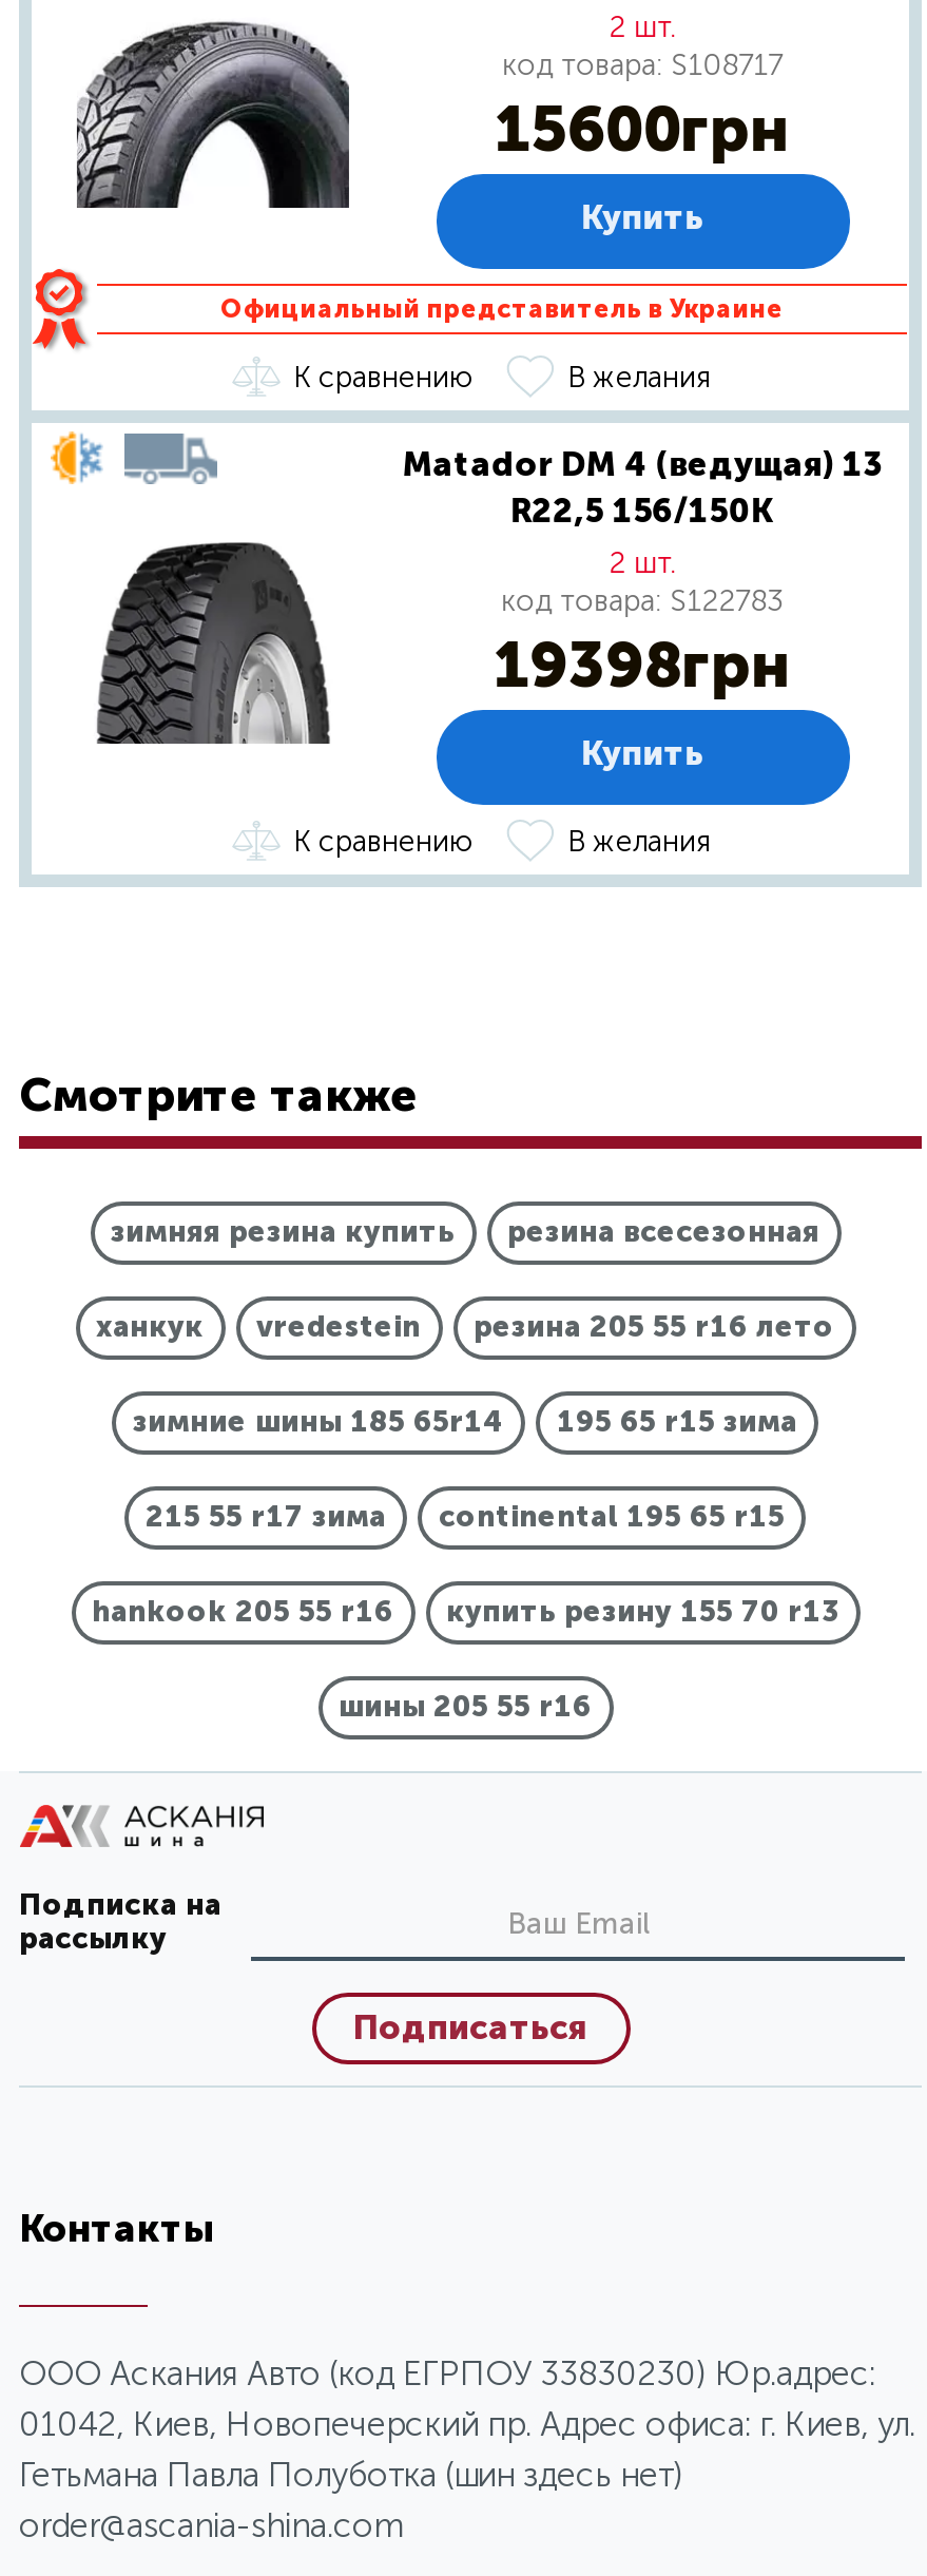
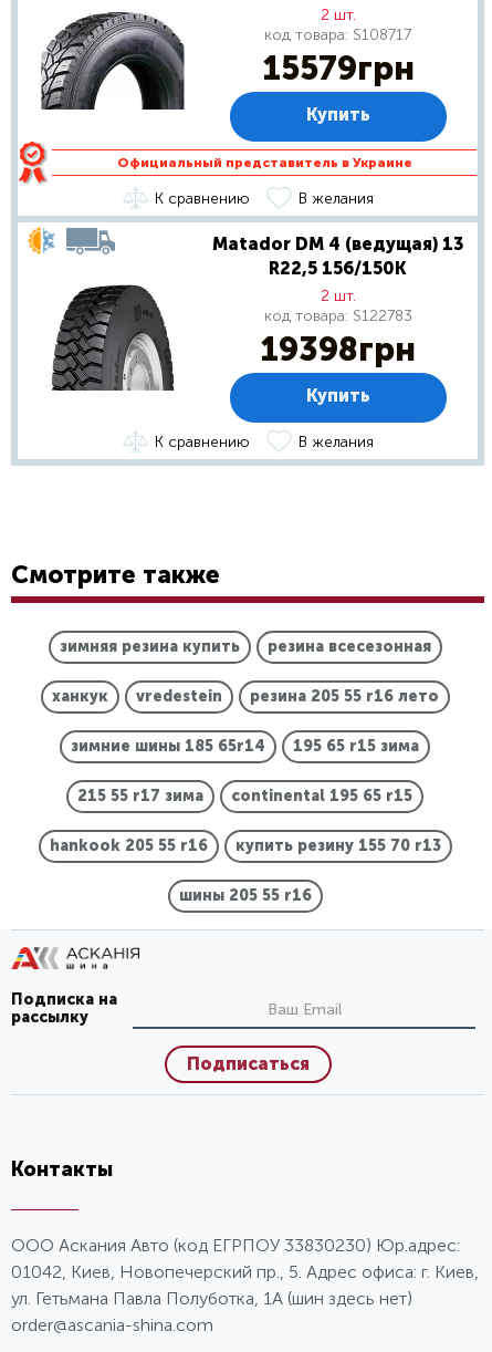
[495,92,790,168] 15600грн -> [262,49,414,89] 15579грн
[19,2405,915,2496] 01042, Киев, Новопечерский пр. Адрес офиса: г. Киев, ул. | Гетьмана Павла Полуботка (шин здесь нет) -> [11,1262,479,1309] 01042, Киев, Новопечерский пр., 5. Адрес офиса: г. Киев, | ул. Гетьмана Павла Полуботка, 1А (шин здесь нет)

